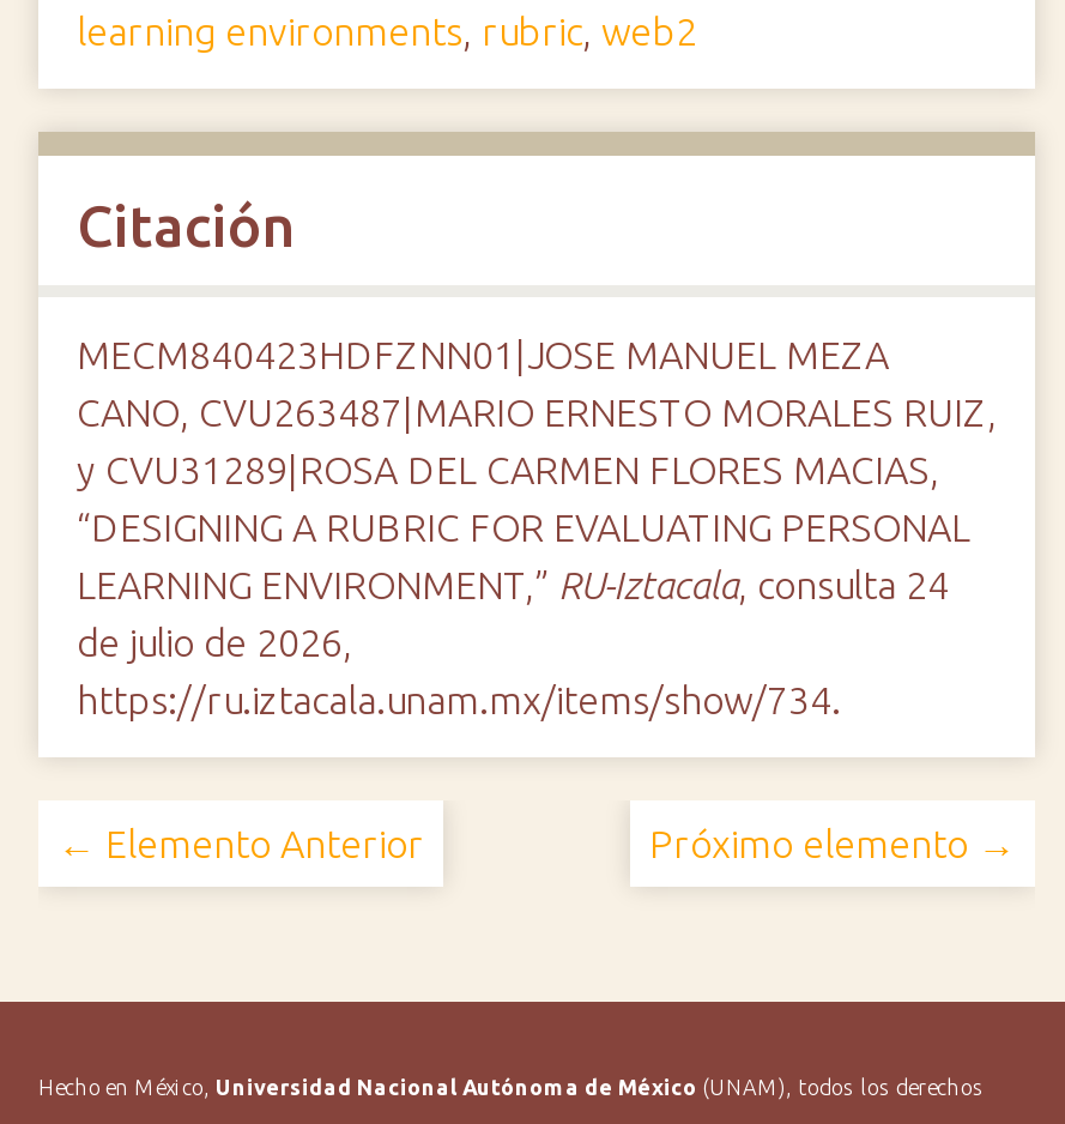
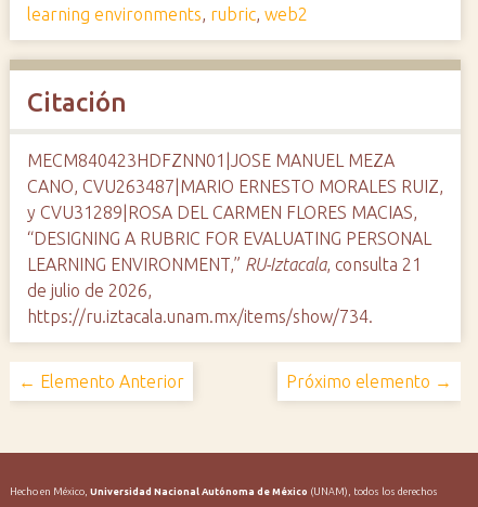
[77,563,949,606] LEARNING ENVIRONMENT,” RU-Iztacala, consulta 24 -> [27,255,422,274] LEARNING ENVIRONMENT,” RU-Iztacala, consulta 21

